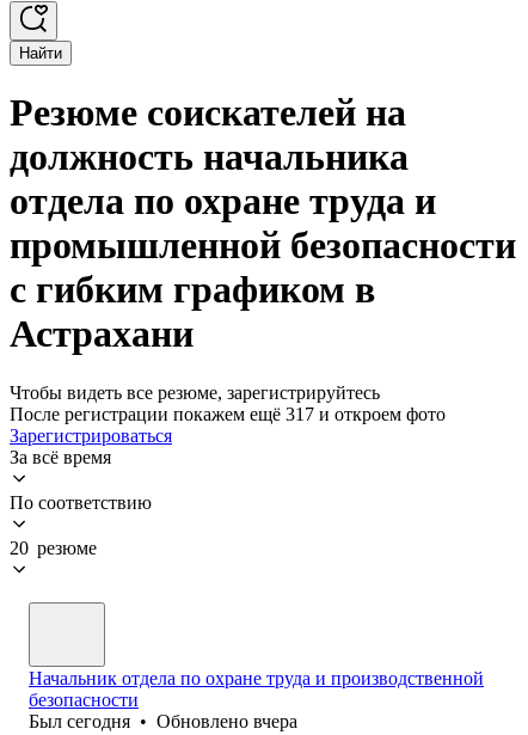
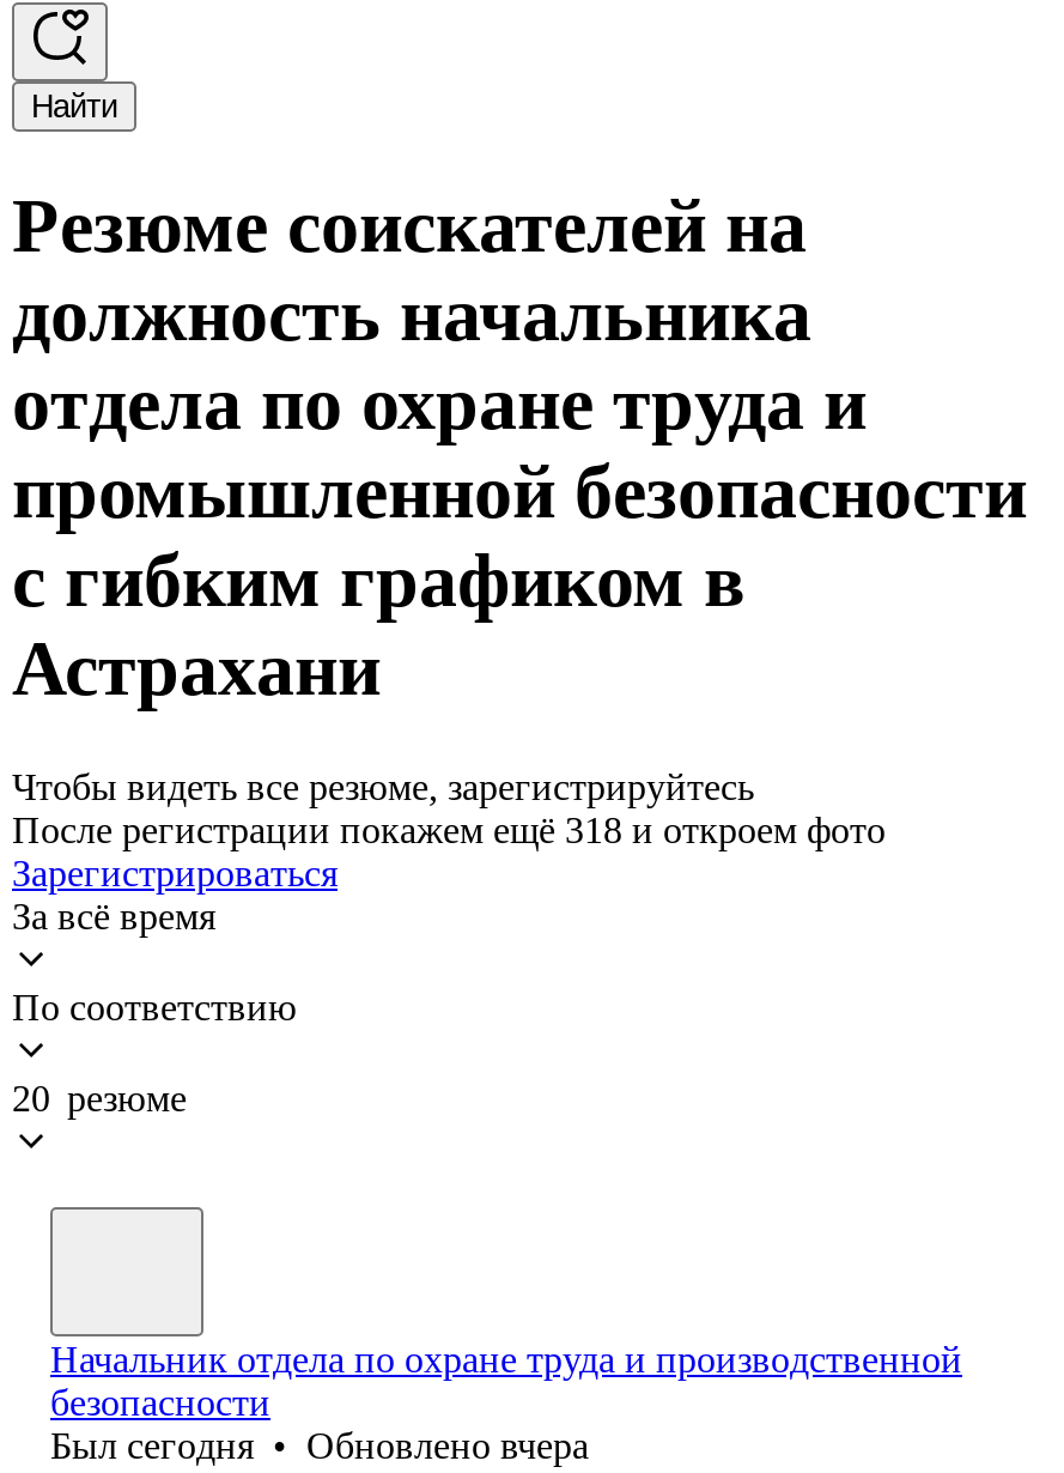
[10,404,446,424] После регистрации покажем ещё 317 и откроем фото -> [12,809,886,850] После регистрации покажем ещё 318 и откроем фото

